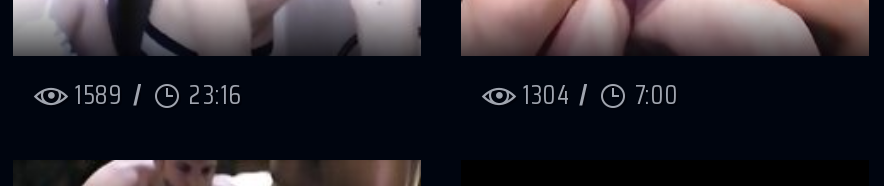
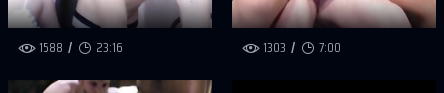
[75,74,243,116] 1589 23:16 -> [39,37,123,58] 1588 23:16
[523,74,679,116] 1304 7:00 -> [263,37,341,58] 1303 7:00

